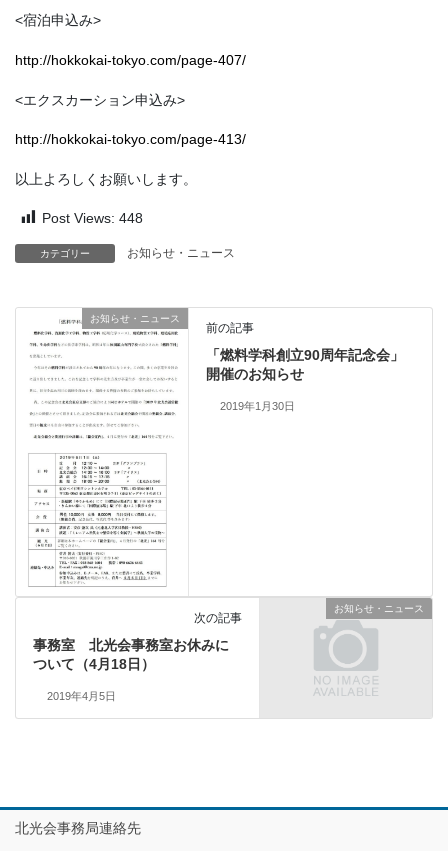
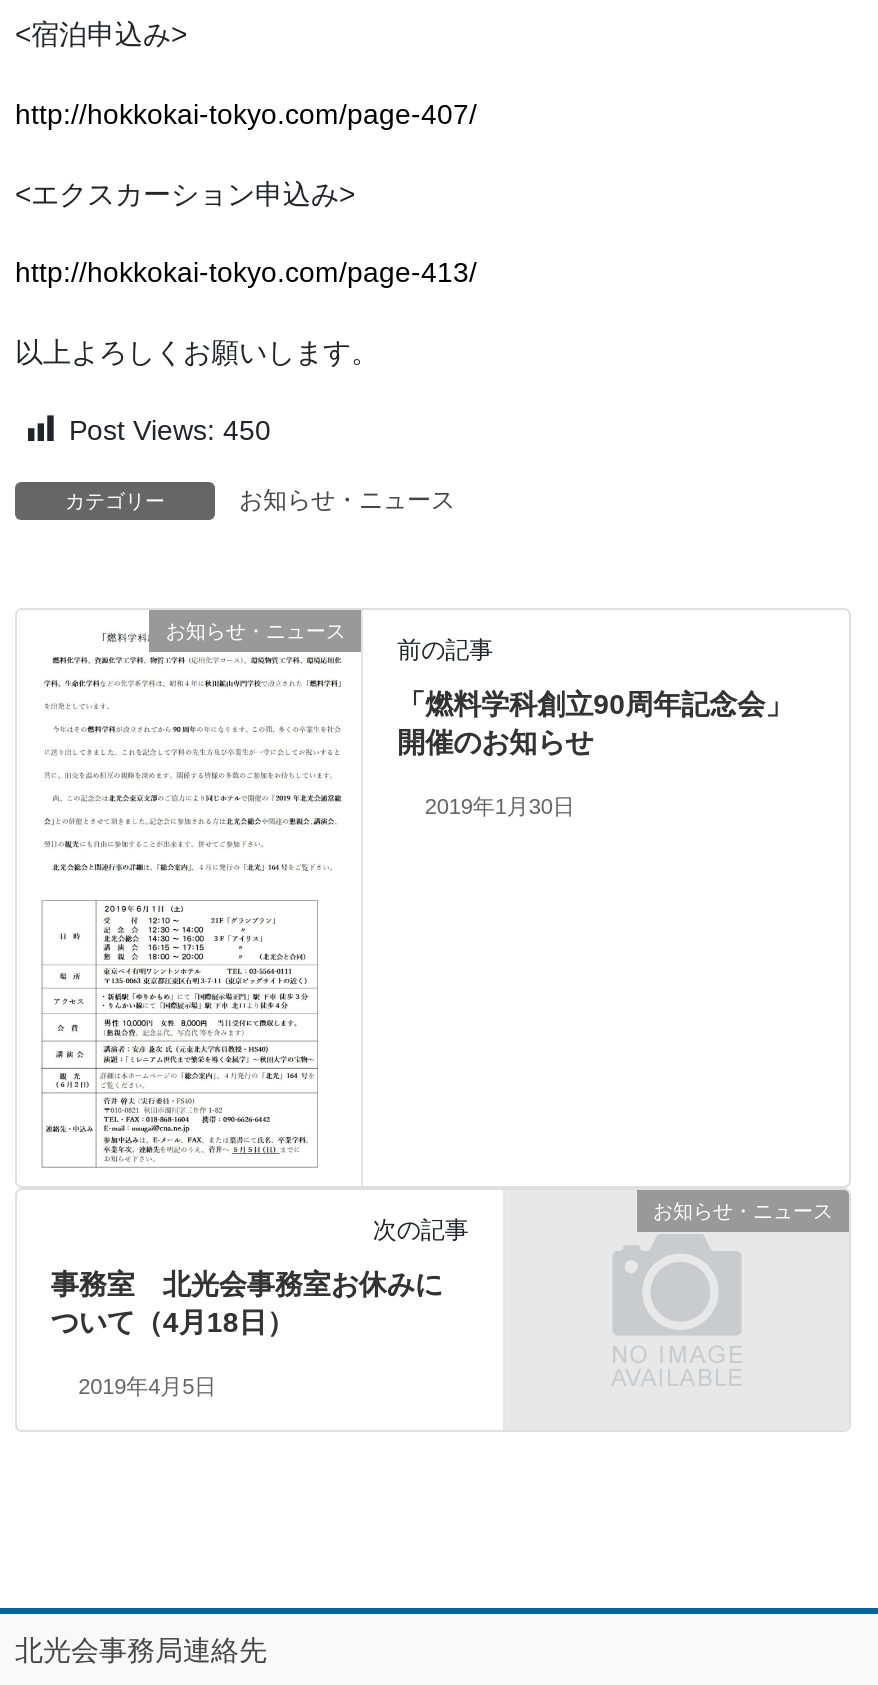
[42,210,143,226] Post Views: 448 -> [69,414,271,446] Post Views: 450

